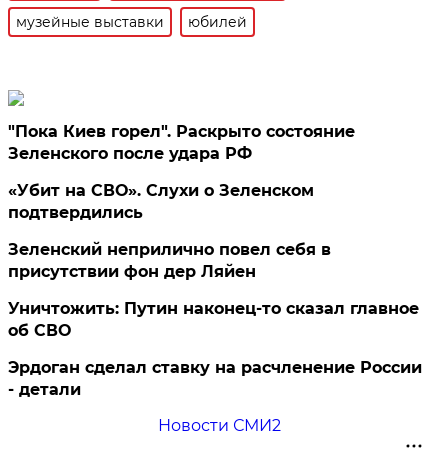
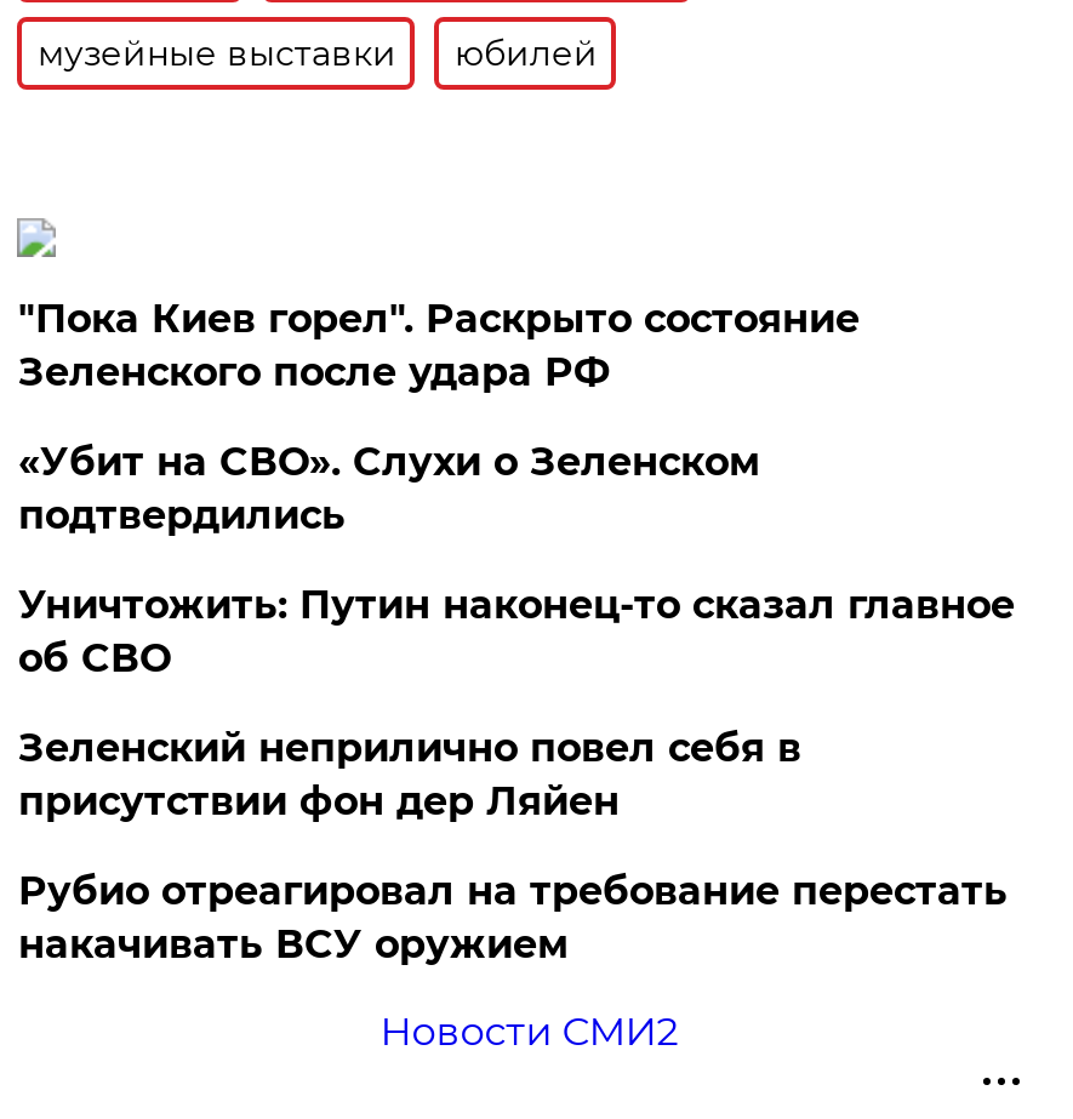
moved [8,240,331,281] -> [18,725,801,824]: Зеленский неприлично повел cебя в | присутствии фон дер Ляйен
moved [8,299,419,340] -> [18,582,1015,681]: Уничтожить: Путин наконец-то сказал главное | об СВО
[8,358,422,399] Эрдоган сделал ставку на расчленение России | - детали -> [18,868,1007,967] Рубио отреагировал на требование перестать | накачивать ВСУ оружием

